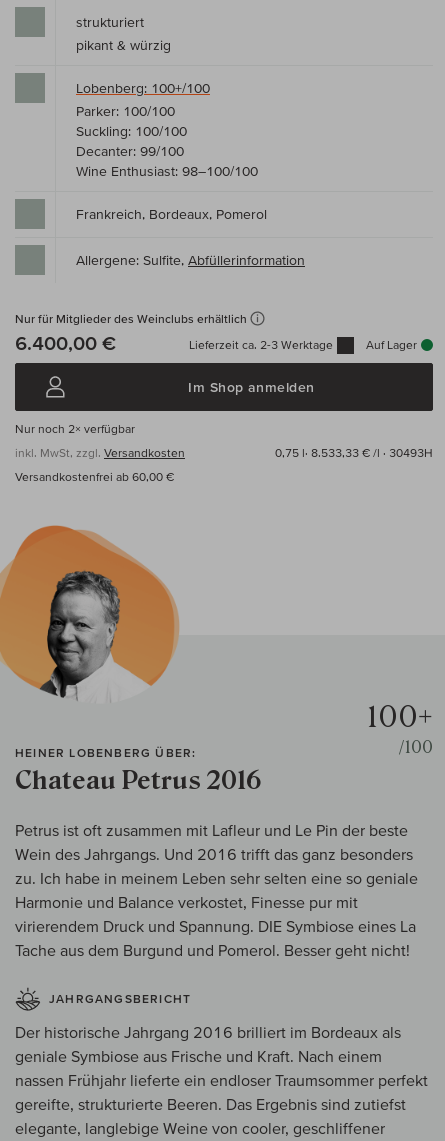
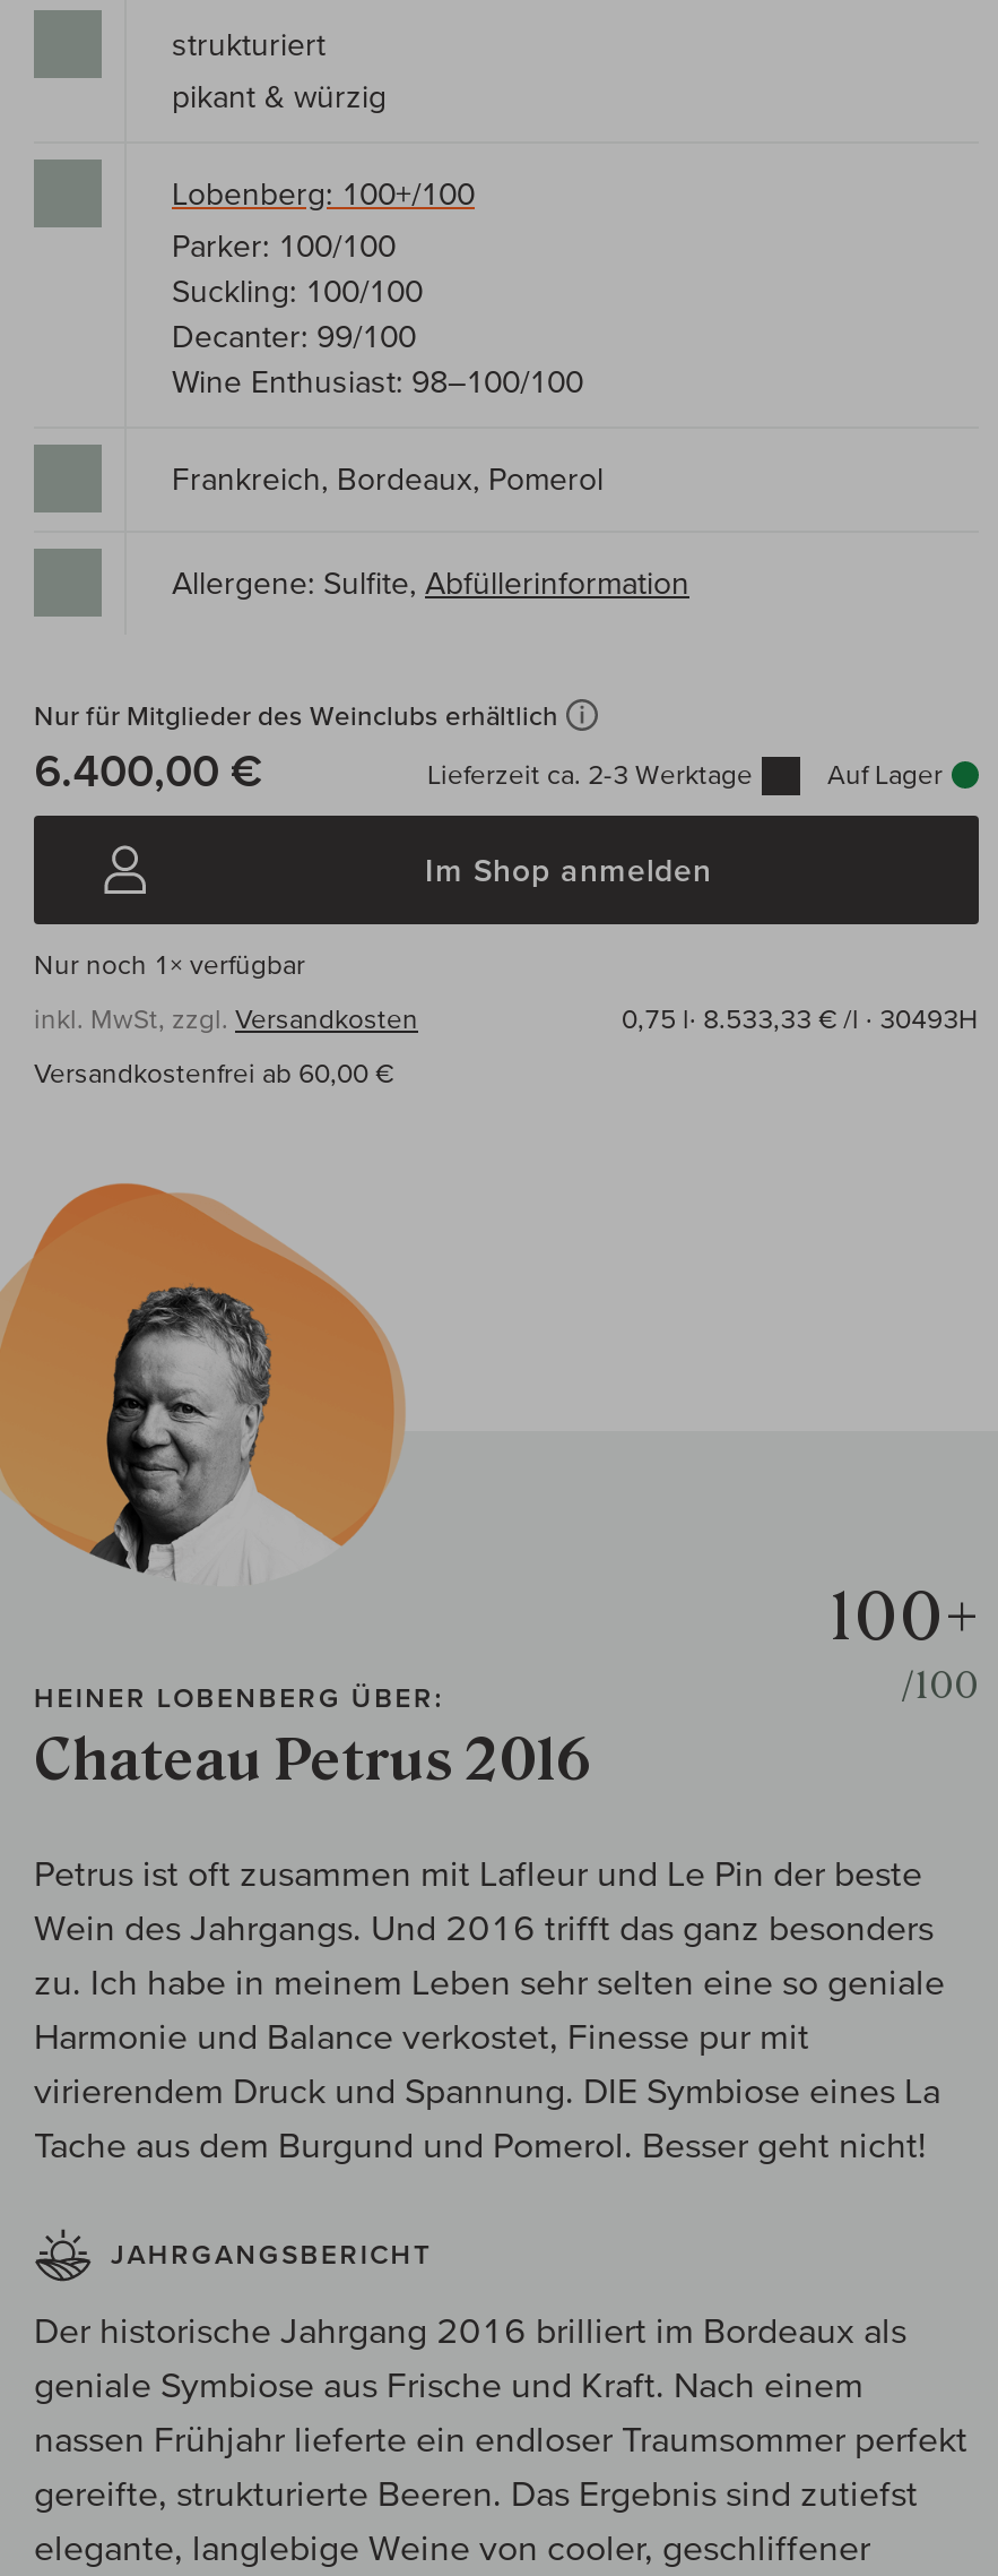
[15,422,135,435] Nur noch 2× verfügbar -> [34,950,305,979] Nur noch 1× verfügbar

